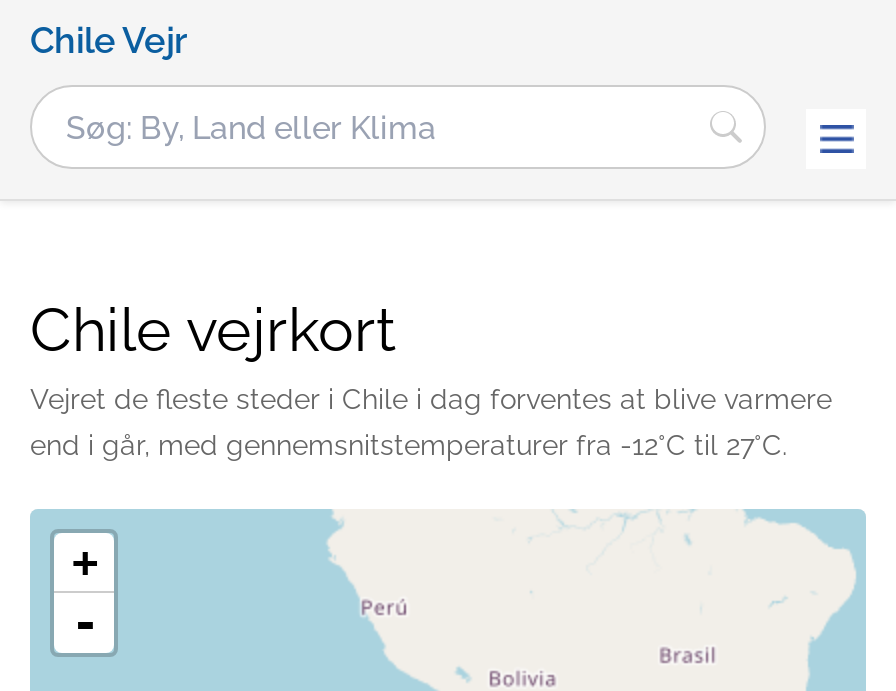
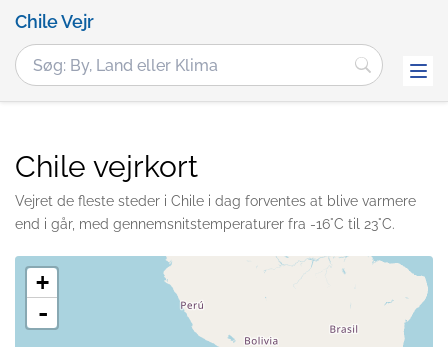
[30,429,788,461] end i går, med gennemsnitstemperaturer fra -12°C til 27°C. -> [15,216,395,232] end i går, med gennemsnitstemperaturer fra -16°C til 23°C.

